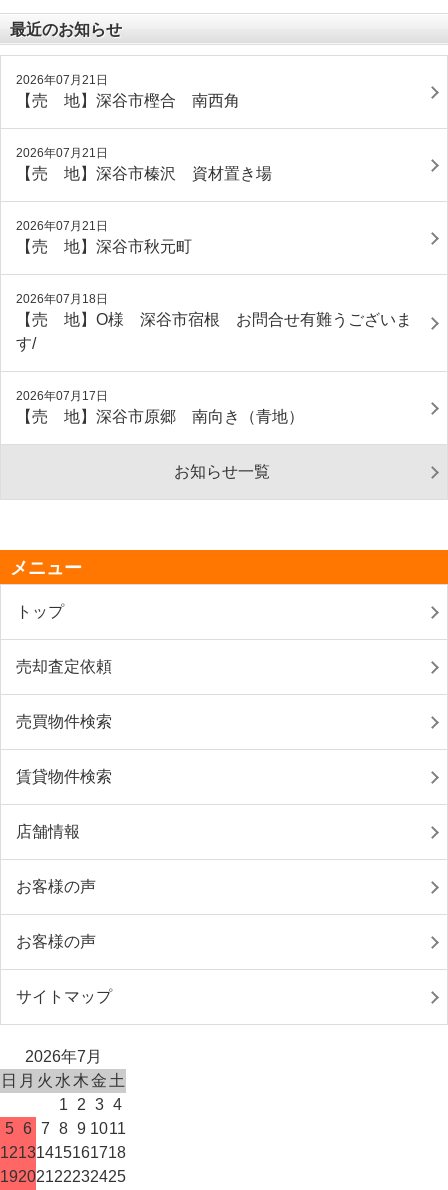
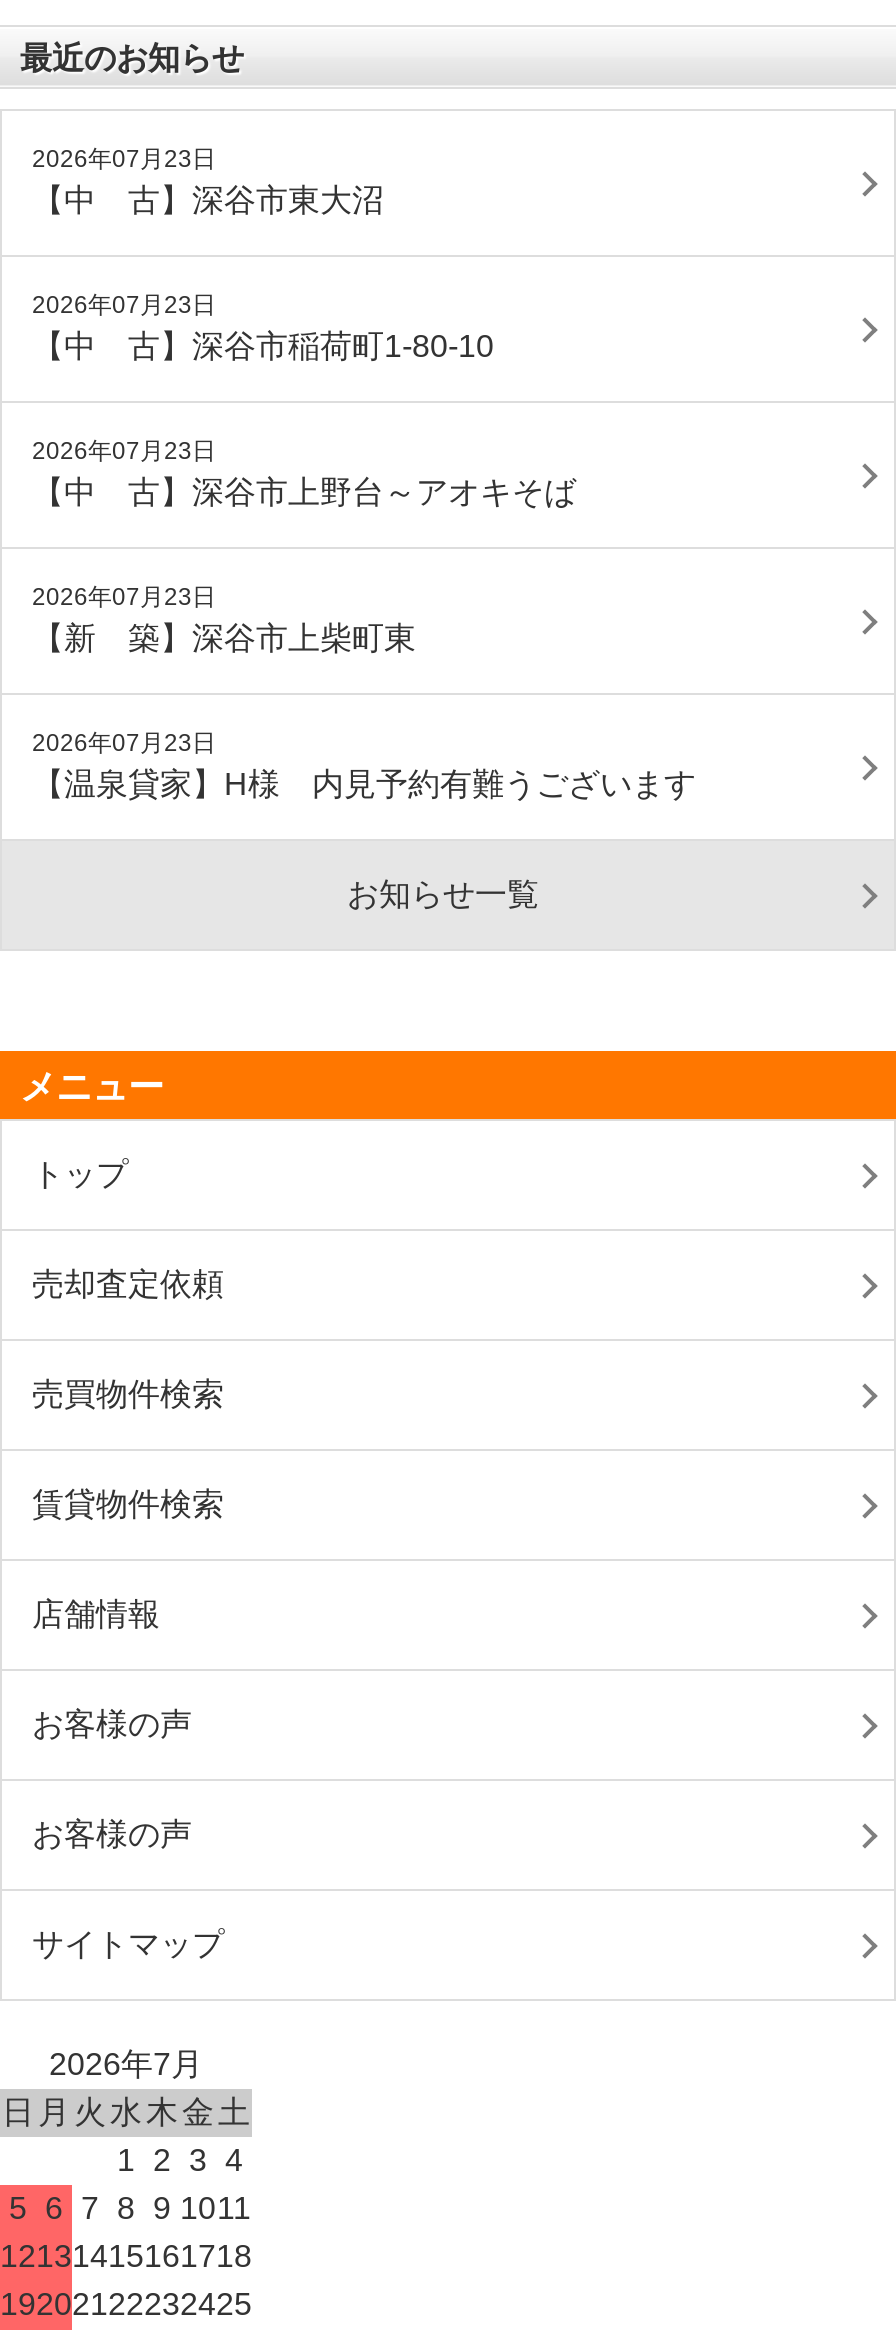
[16,73,240,109] 2026年07月21日 | 【売 地】深谷市樫合 南西角 -> [32,145,384,217] 2026年07月23日 | 【中 古】深谷市東大沼
[16,146,272,182] 2026年07月21日 | 【売 地】深谷市榛沢 資材置き場 -> [32,291,494,363] 2026年07月23日 | 【中 古】深谷市稲荷町1-80-10
[16,219,192,255] 2026年07月21日 | 【売 地】深谷市秋元町 -> [32,437,576,509] 2026年07月23日 | 【中 古】深谷市上野台～アオキそば
[16,292,412,352] 2026年07月18日 | 【売 地】O様 深谷市宿根 お問合せ有難うございま | す/ -> [32,583,416,655] 2026年07月23日 | 【新 築】深谷市上柴町東
[16,389,304,425] 2026年07月17日 | 【売 地】深谷市原郷 南向き（青地） -> [32,729,696,801] 2026年07月23日 | 【温泉貸家】H様 内見予約有難うございます

